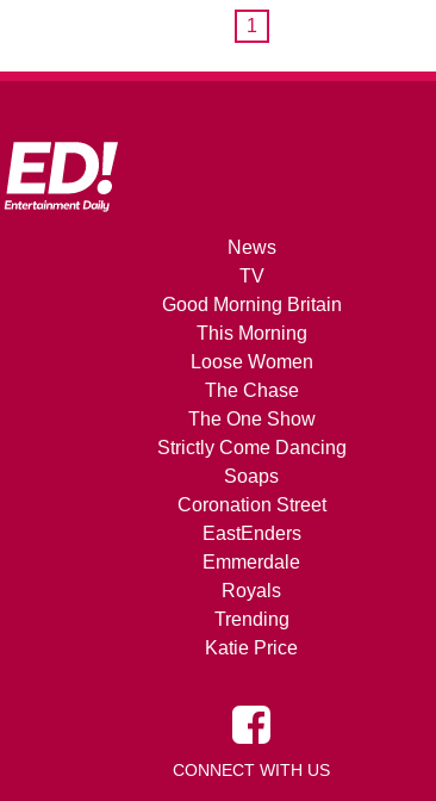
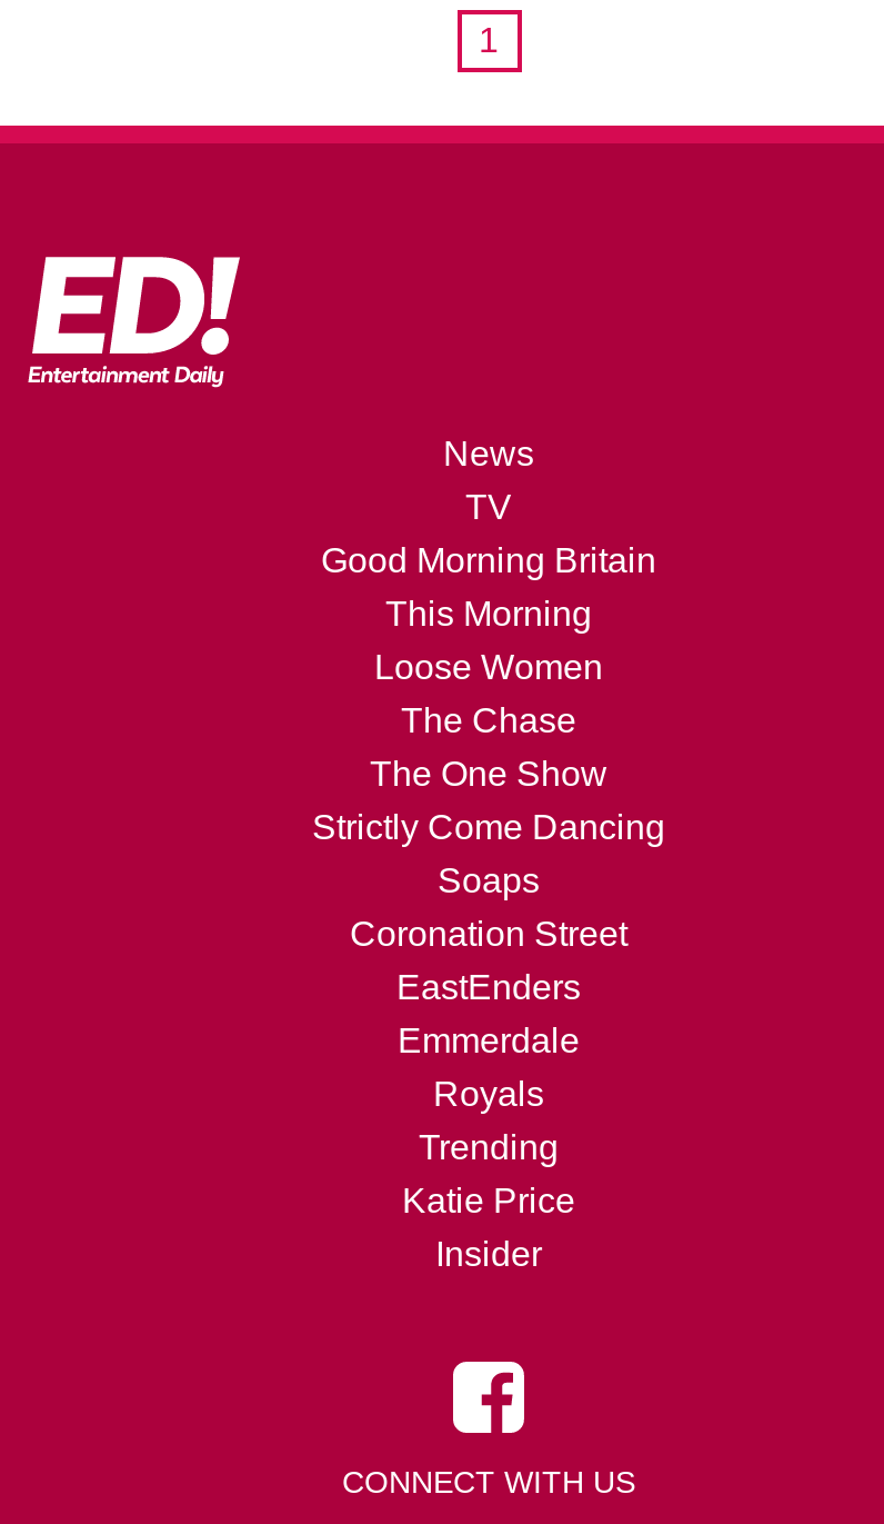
none -> [435,1234,542,1272] Insider

